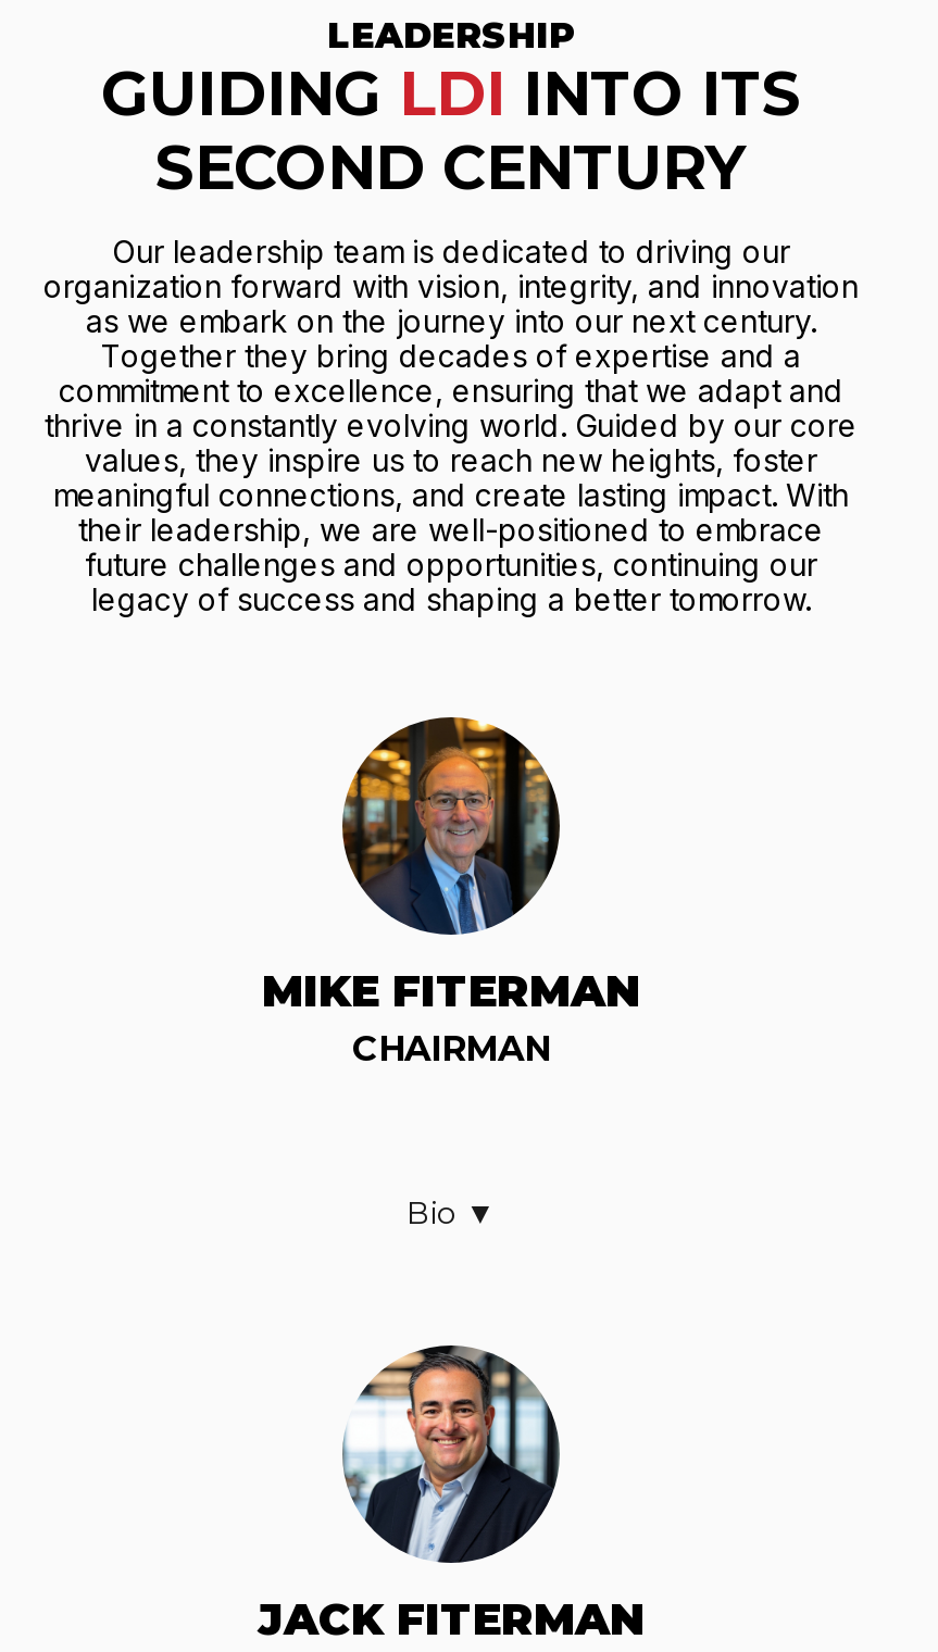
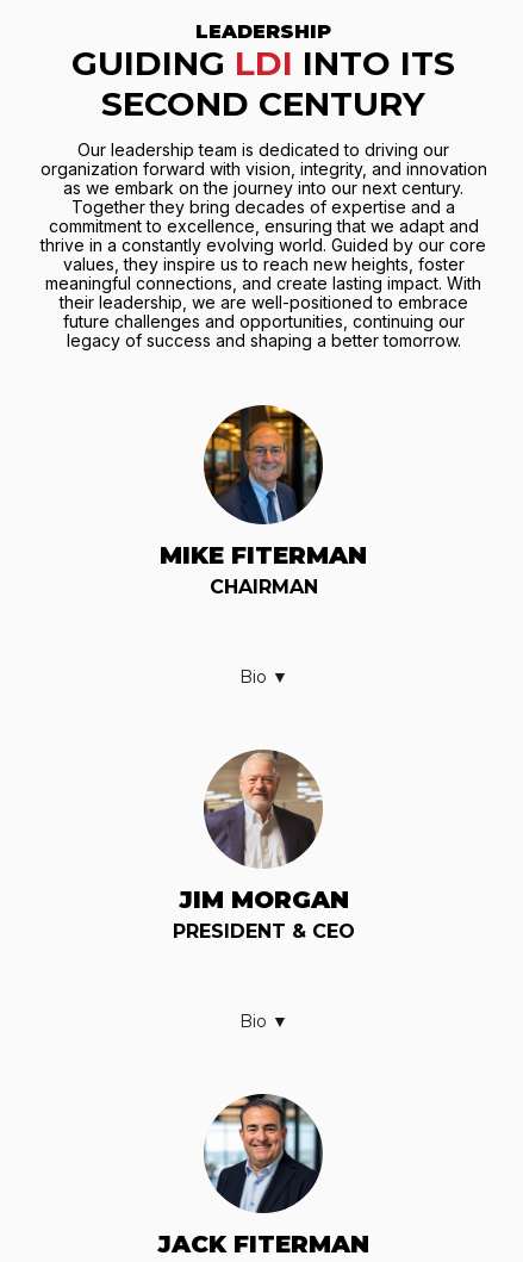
none -> [172,750,354,943] [image] | JIM MORGAN | PRESIDENT & CEO

